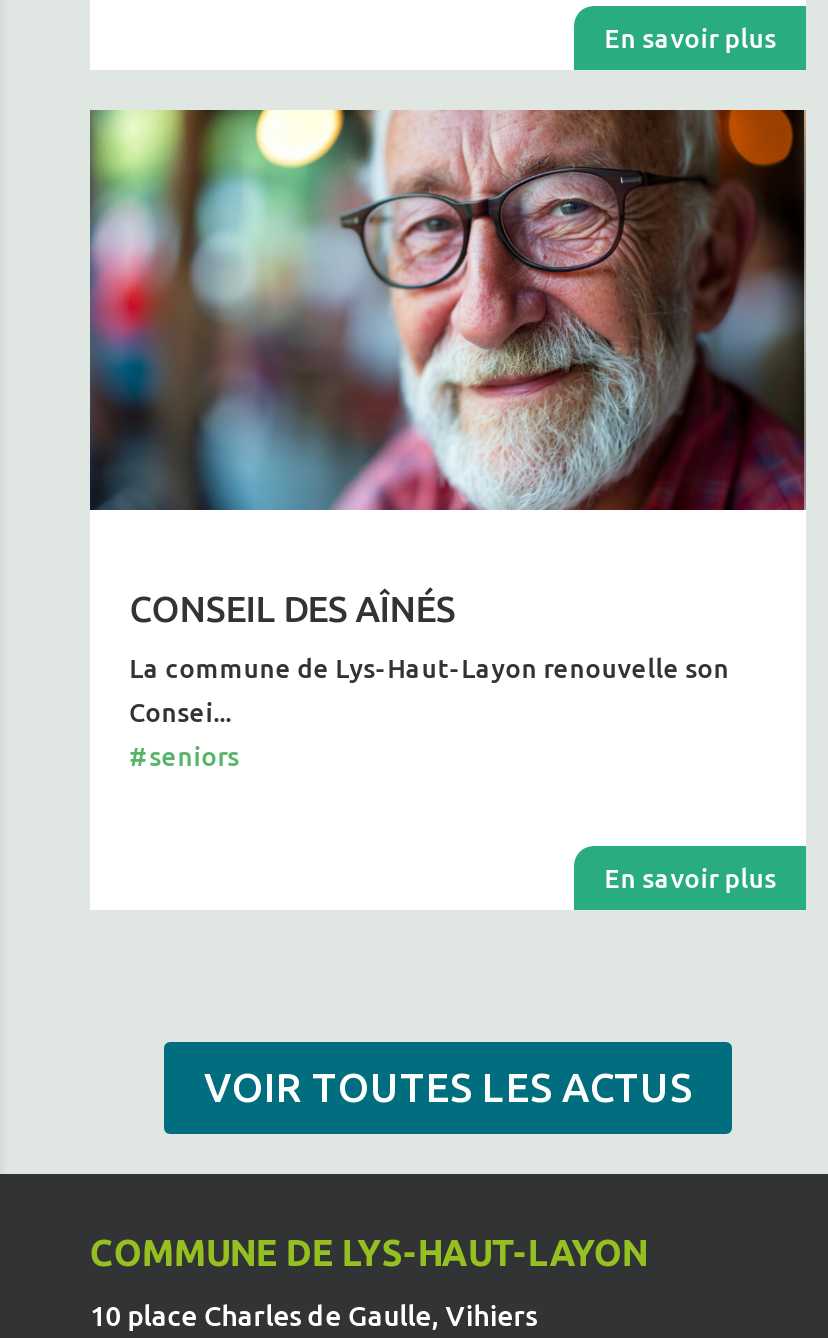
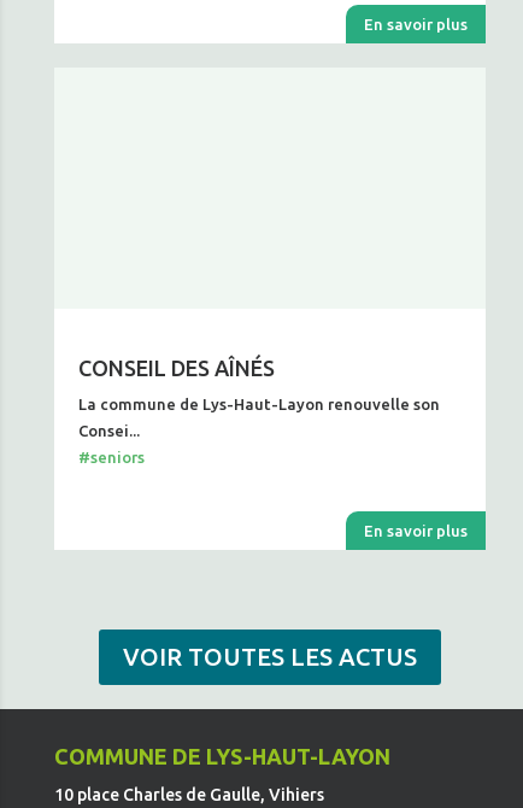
[88,108,808,512] [image] -> none

